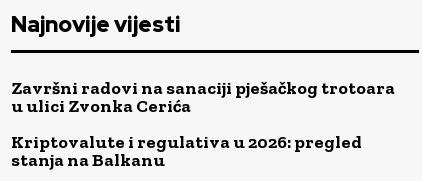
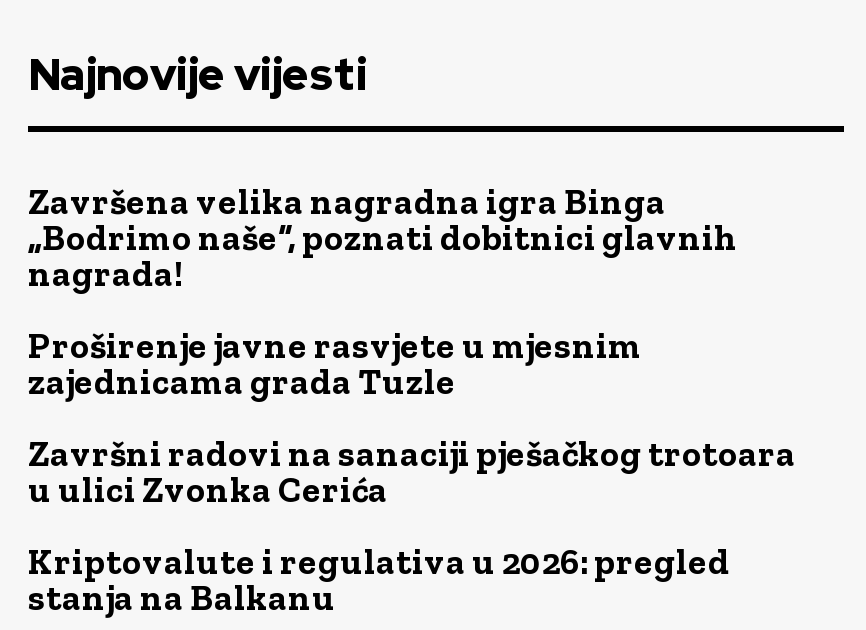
none -> [28,180,738,404] Završena velika nagradna igra Binga | „Bodrimo naše“, poznati dobitnici glavnih | nagrada! | Proširenje javne rasvjete u mjesnim | zajednicama grada Tuzle

